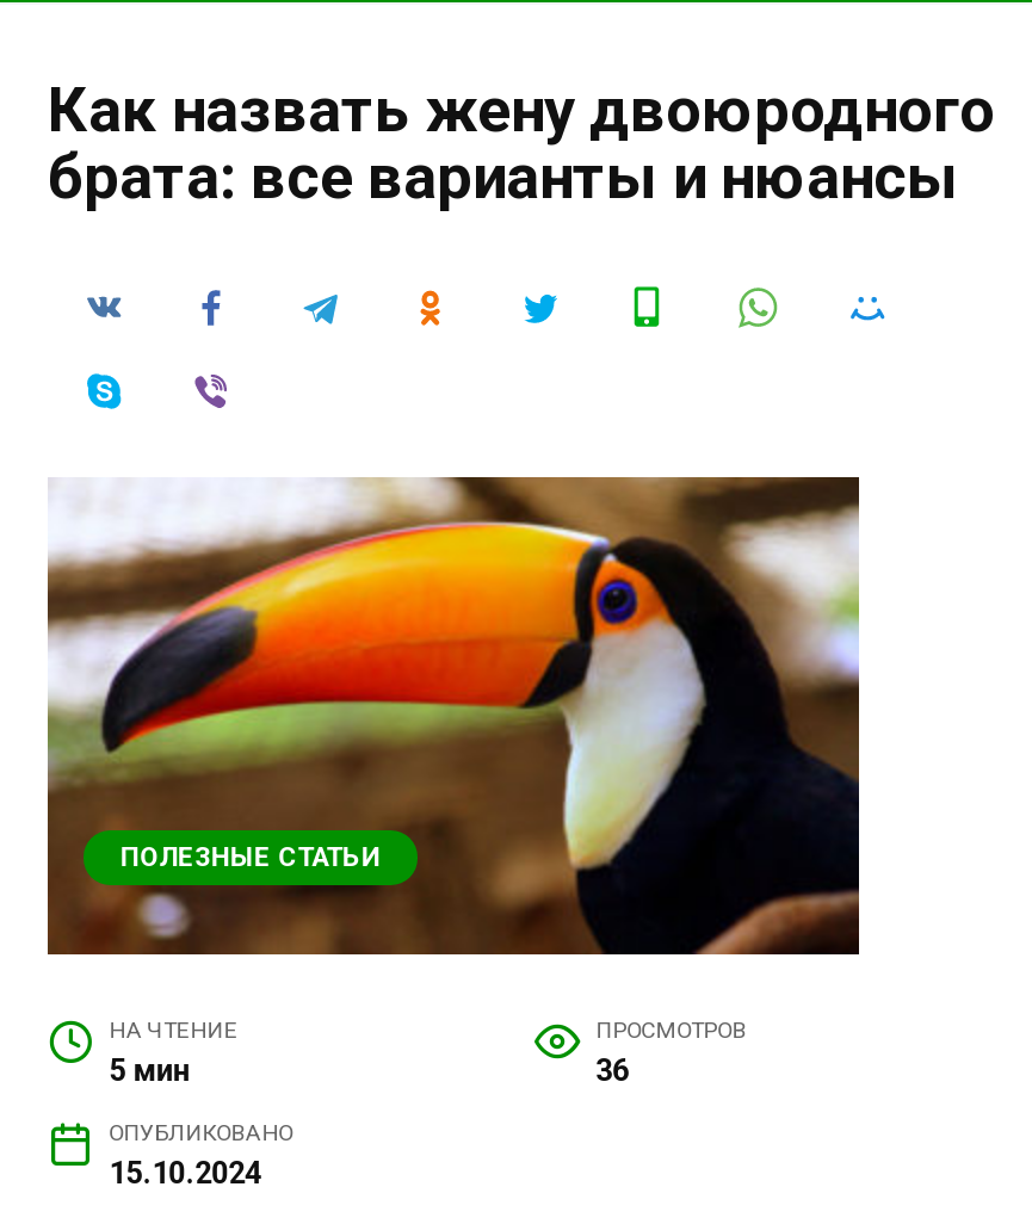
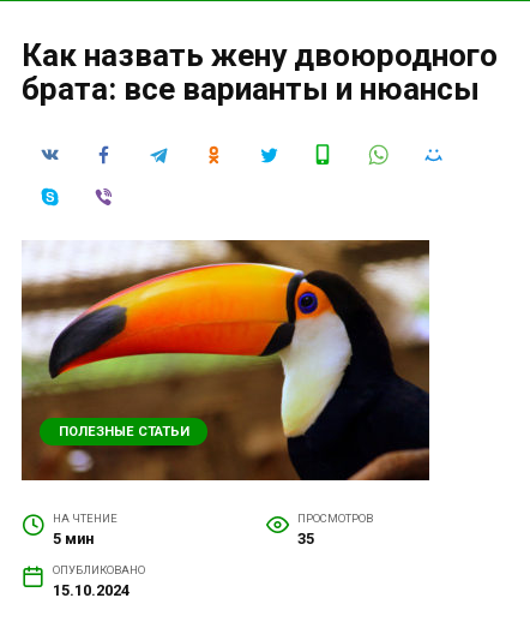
[596,1051,629,1087] 36 -> [297,529,314,547] 35

